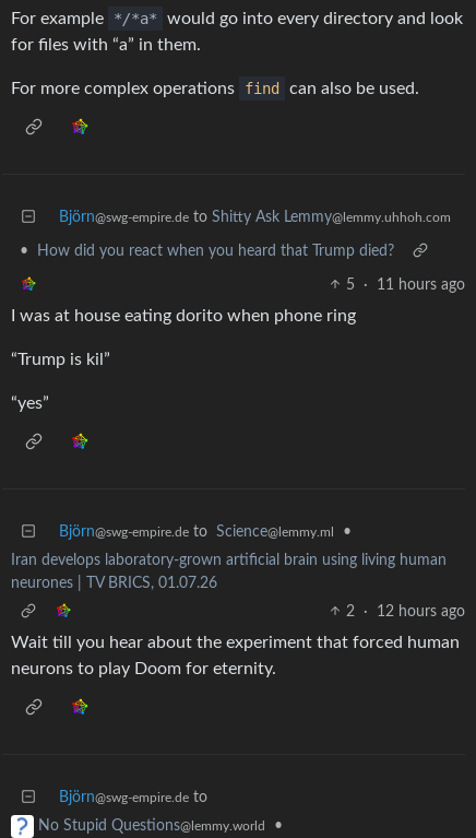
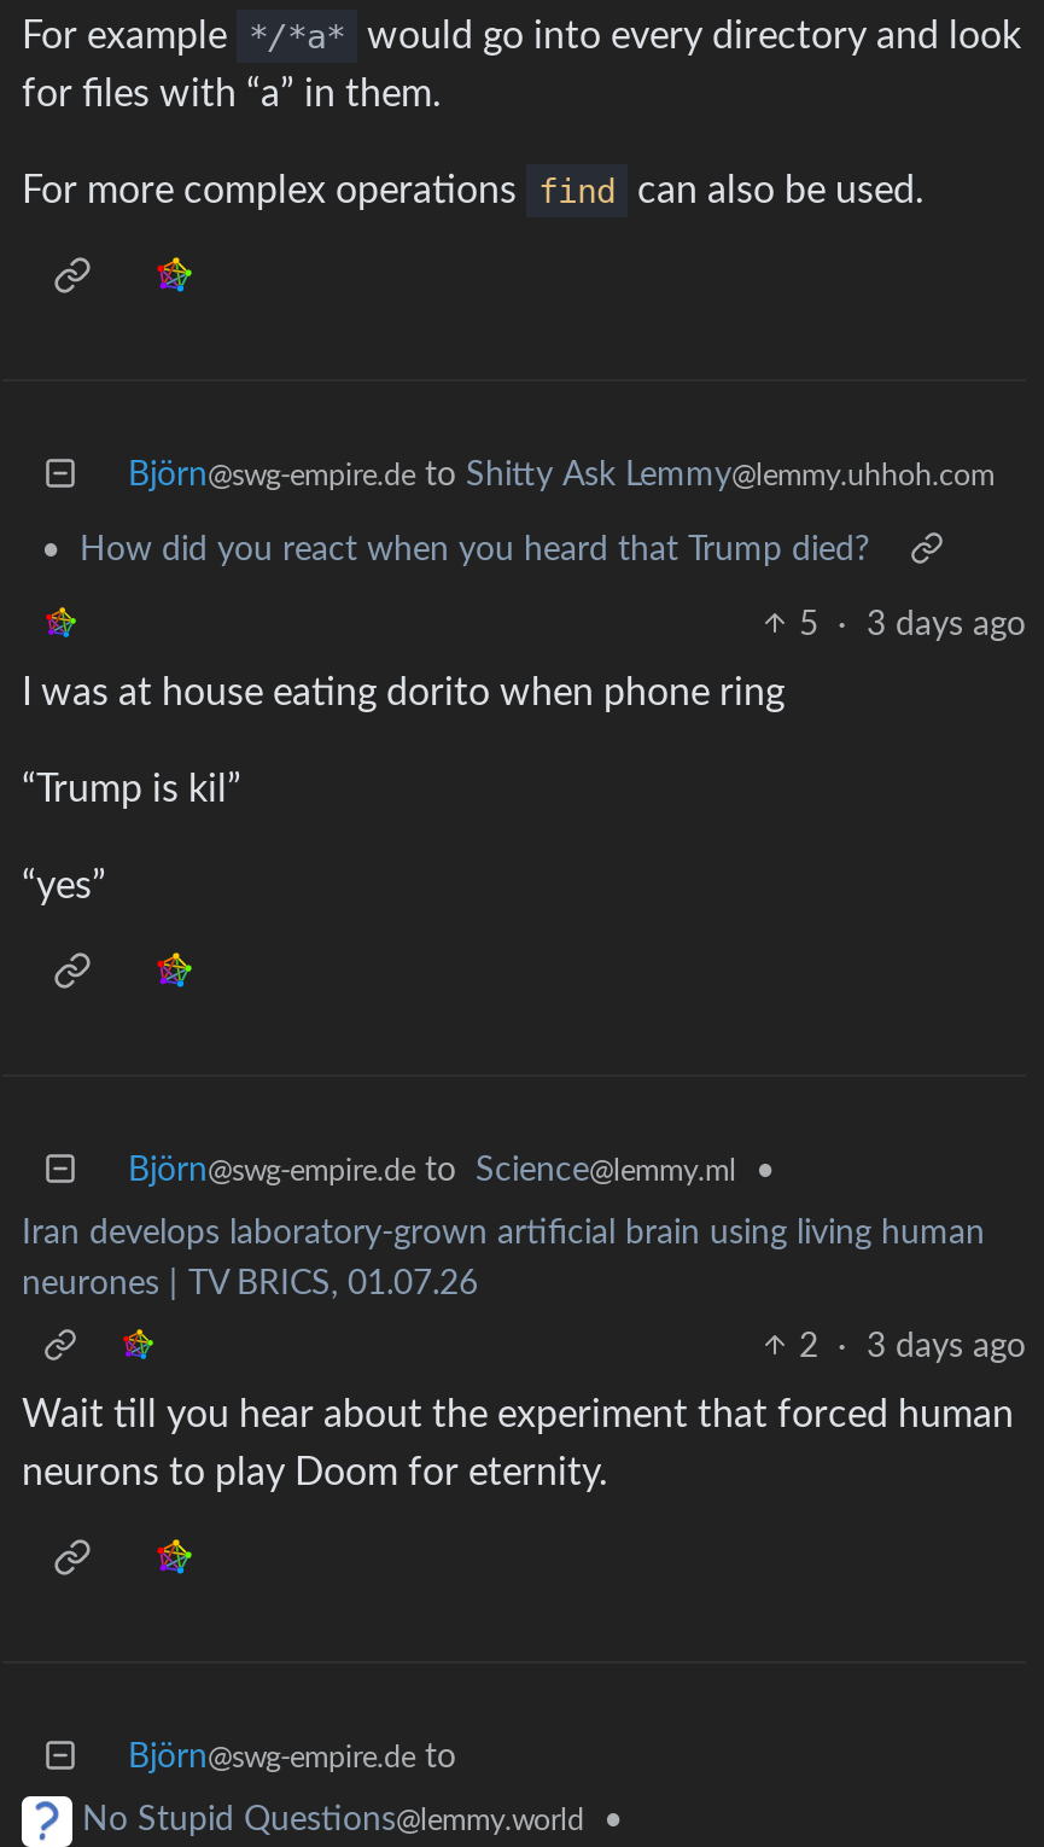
[346,277,465,292] 5 · 11 hours ago -> [799,607,1026,641] 5 · 3 days ago
[346,604,465,619] 2 · 12 hours ago -> [799,1329,1026,1363] 2 · 3 days ago

